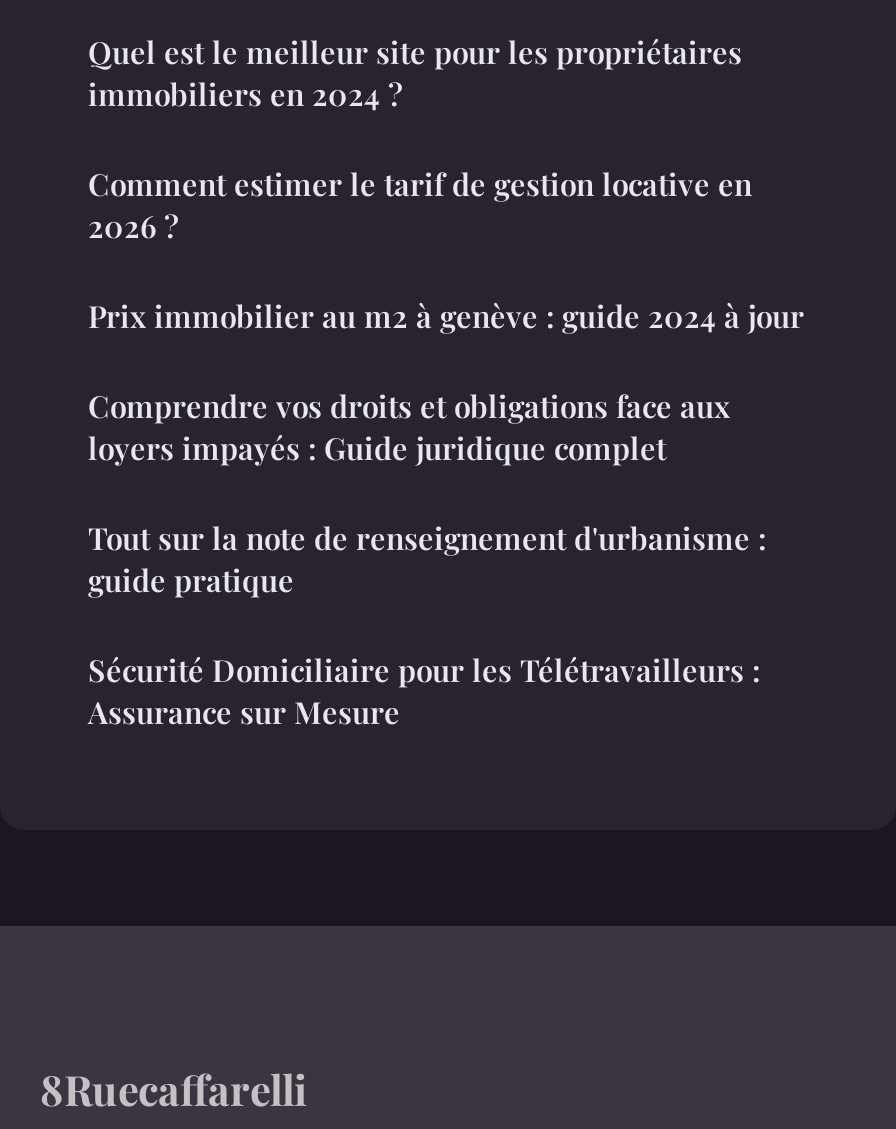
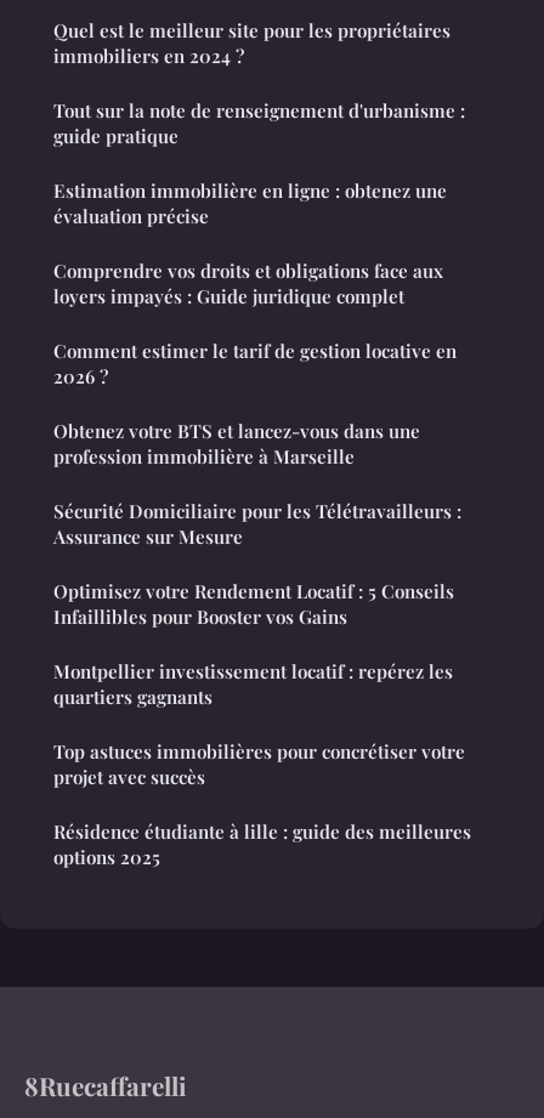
moved [88,163,752,467] -> [53,258,457,388]: Comprendre vos droits et obligations face aux | loyers impayés : Guide juridique complet | Comment estimer le tarif de gestion locative en | 2026 ?
[88,295,804,335] Prix immobilier au m2 à genève : guide 2024 à jour -> none
moved [88,517,766,599] -> [53,98,465,147]: Tout sur la note de renseignement d'urbanisme : | guide pratique
none -> [53,178,447,468] Estimation immobilière en ligne : obtenez une | évaluation précise | Obtenez votre BTS et lancez-vous dans une | profession immobilière à Marseille
none -> [53,578,471,869] Optimisez votre Rendement Locatif : 5 Conseils | Infaillibles pour Booster vos Gains | Montpellier investissement locatif : repérez les | quartiers gagnants | Top astuces immobilières pour concrétiser votre | projet avec succès | Résidence étudiante à lille : guide des meilleures | options 2025

